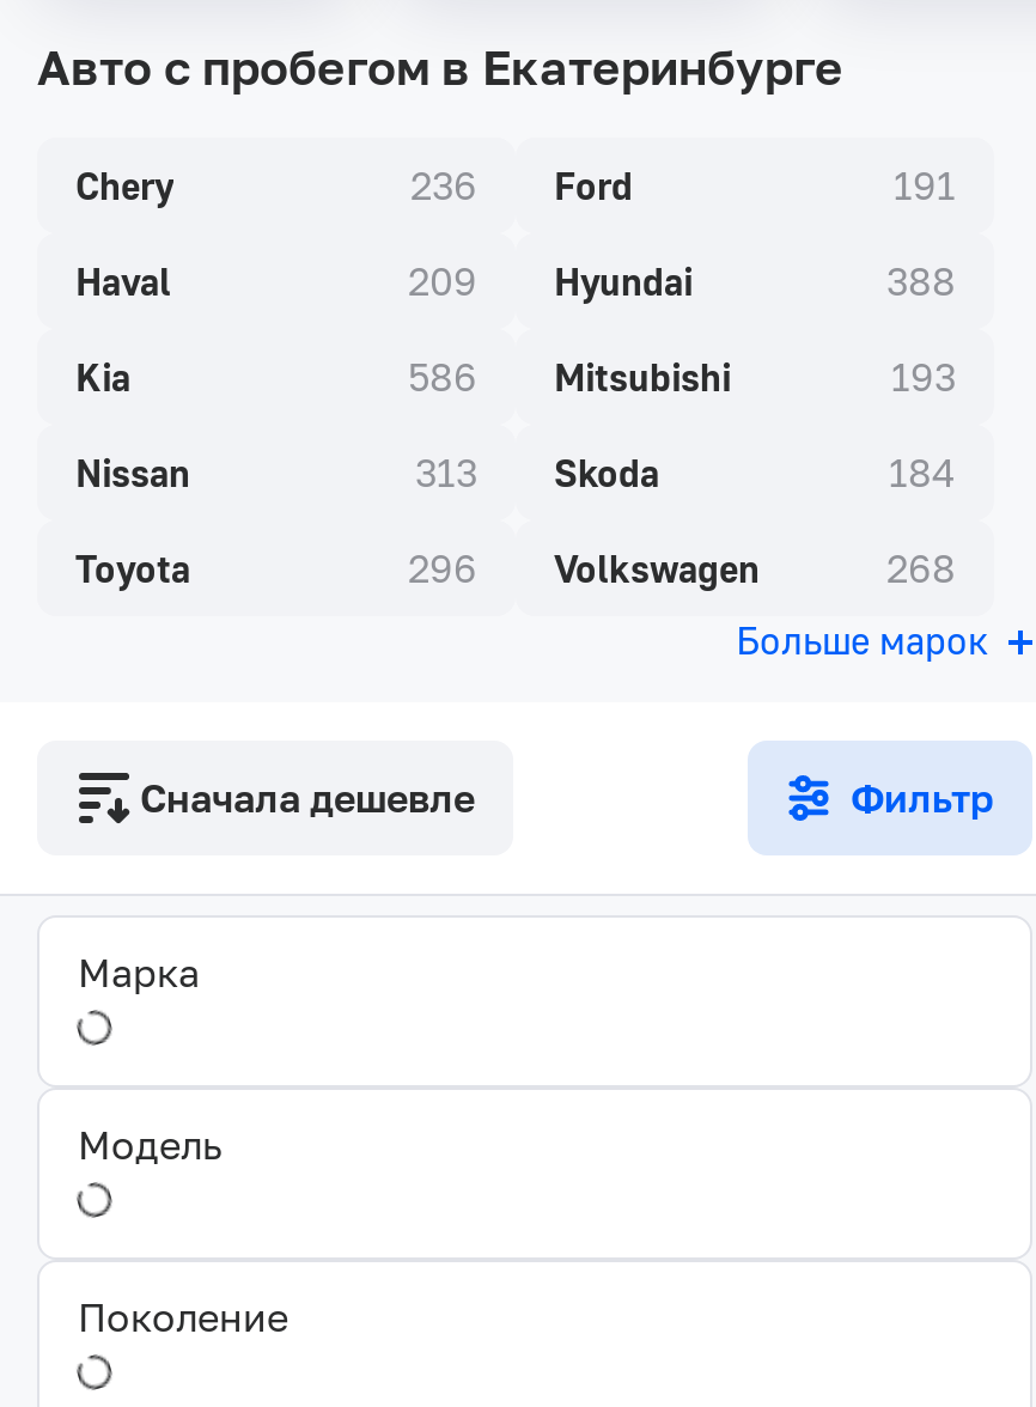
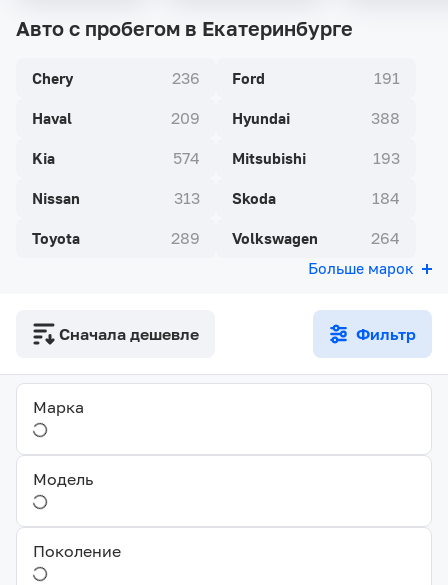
[408,353,731,401] 586 Mitsubishi -> [173,148,306,168] 574 Mitsubishi
[408,544,760,592] 296 Volkswagen -> [171,228,318,248] 289 Volkswagen
[886,544,956,592] 268 -> [371,228,400,248] 264

